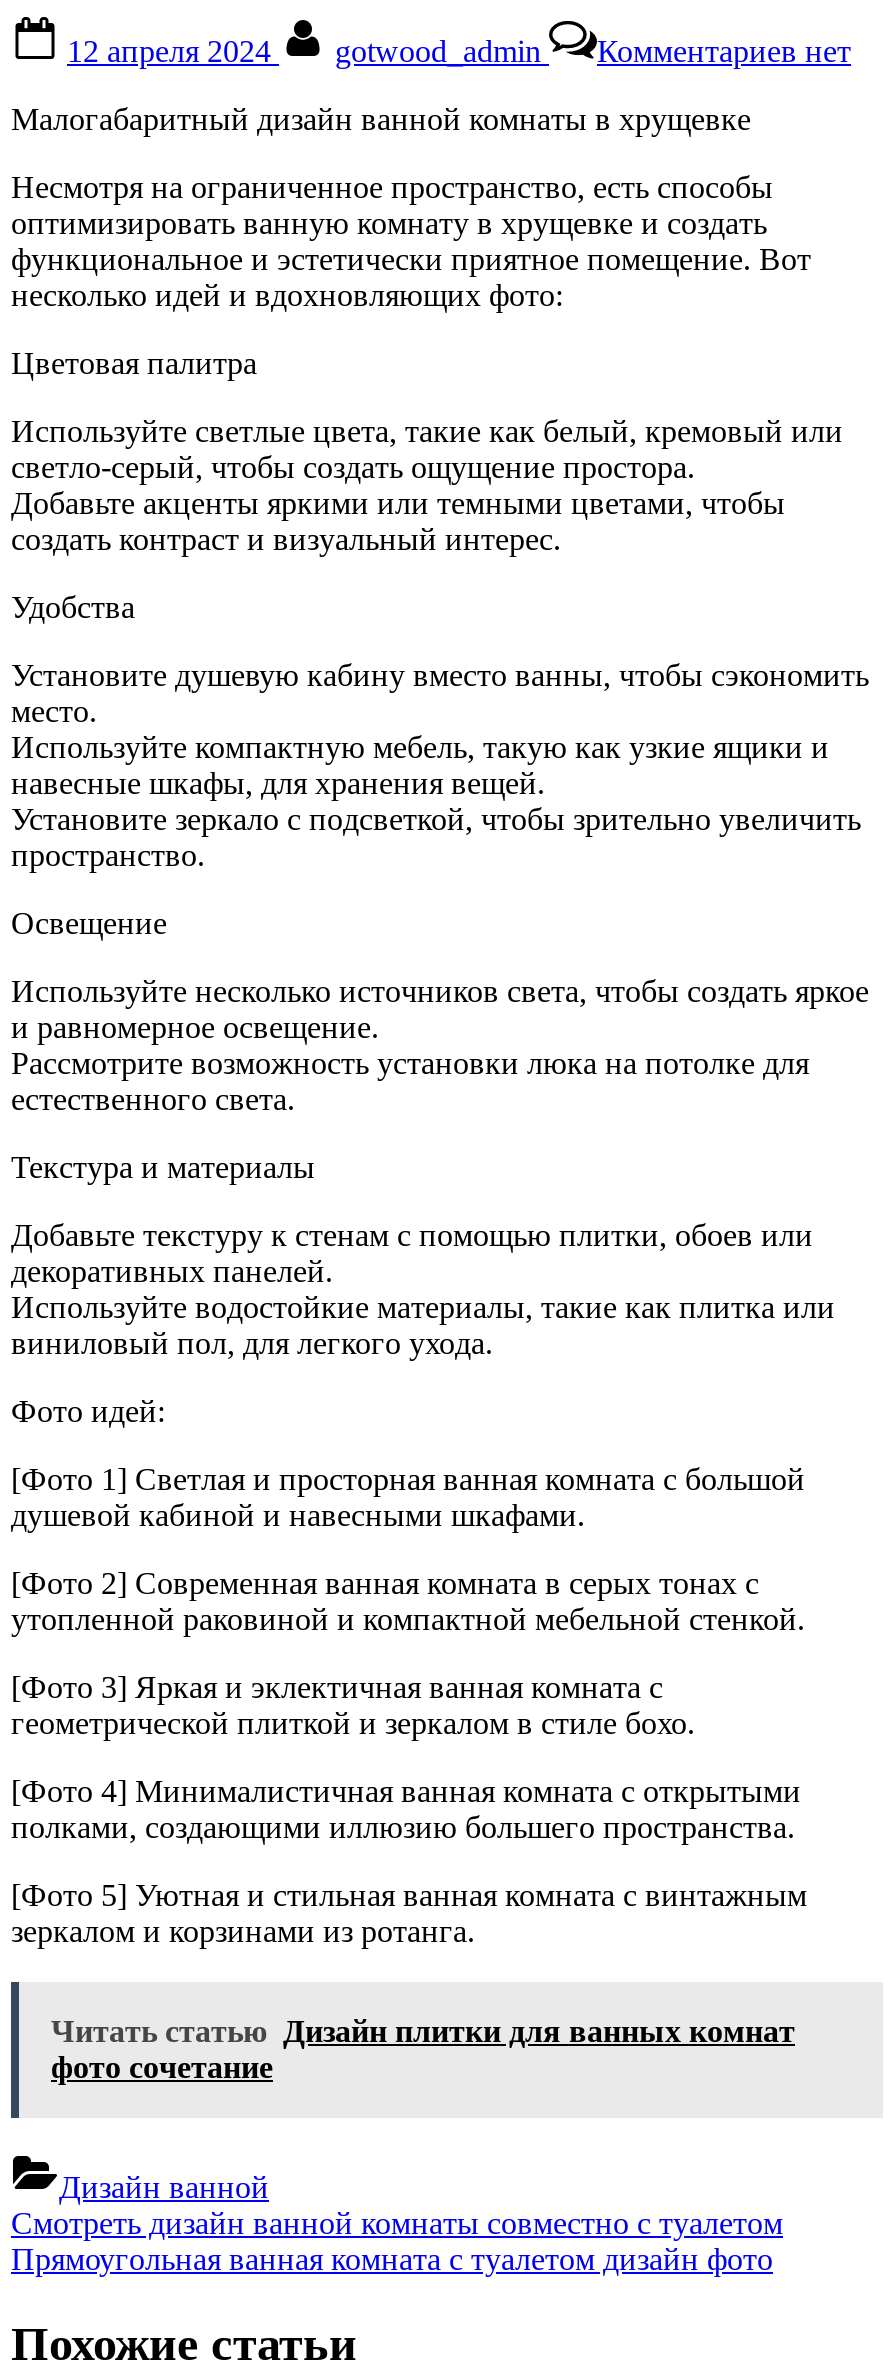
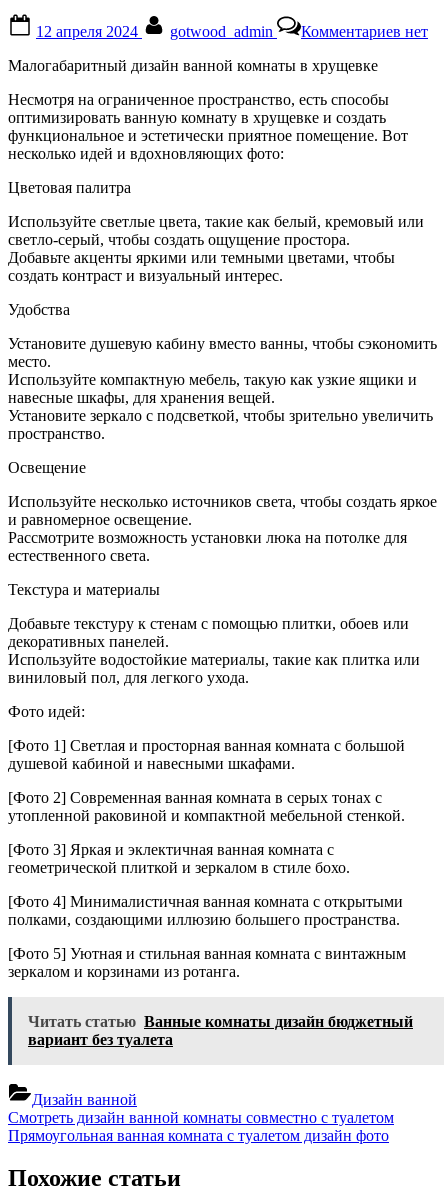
[51,2014,795,2084] Читать статью Дизайн плитки для ванных комнат | фото сочетание -> [28,1013,413,1048] Читать статью Ванные комнаты дизайн бюджетный | вариант без туалета

